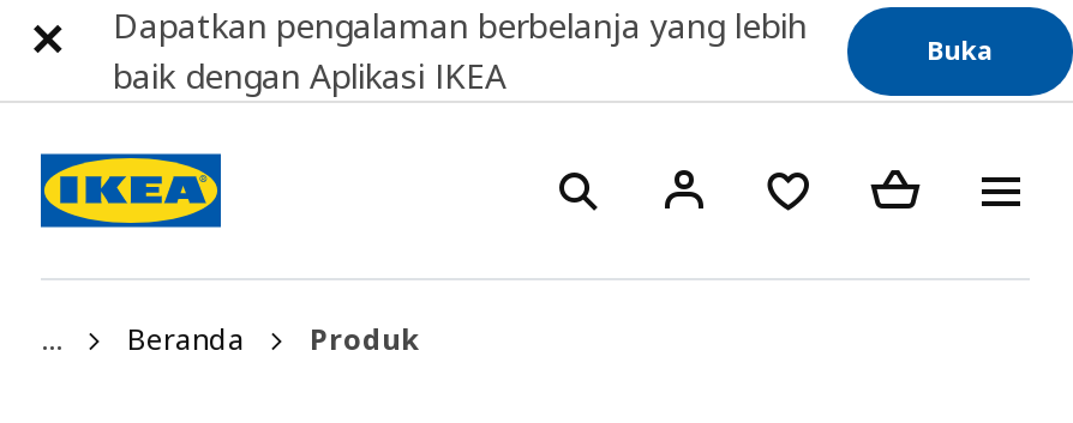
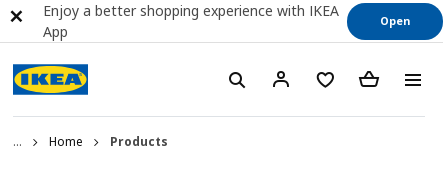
[113,2,807,98] Dapatkan pengalaman berbelanja yang lebih | baik dengan Aplikasi IKEA -> [43,1,339,41] Enjoy a better shopping experience with IKEA | App
[927,31,994,67] Buka -> [380,13,410,28] Open
[127,319,420,359] Beranda | Produk -> [49,133,168,150] Home | Products

